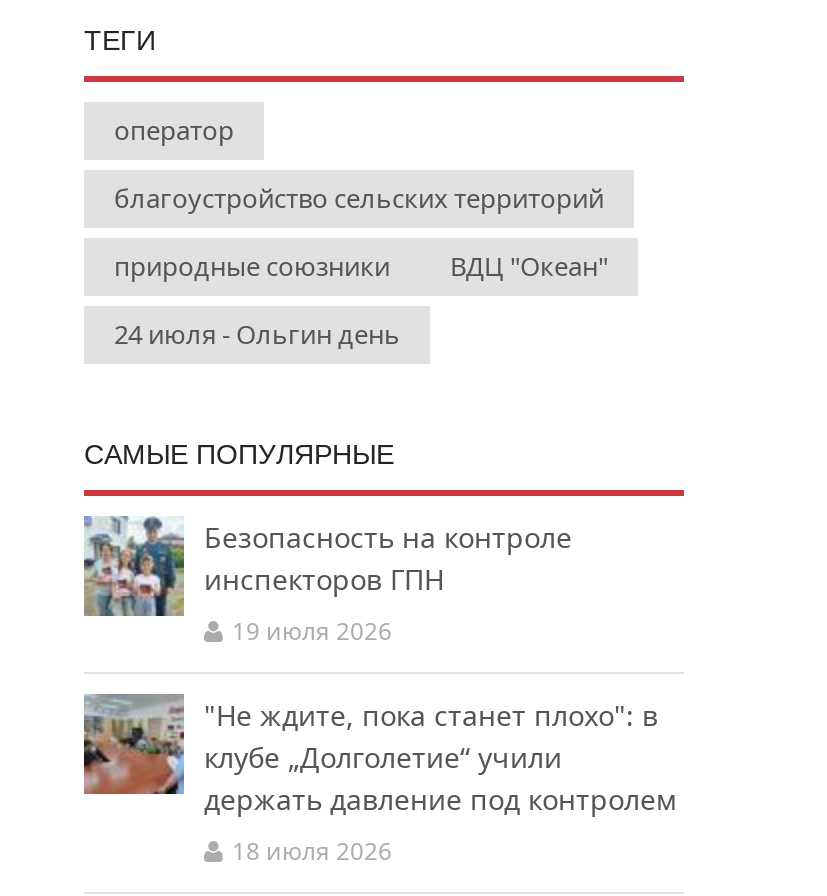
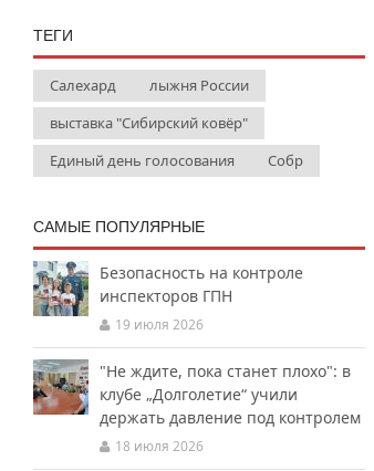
[114,111,608,351] оператор | благоустройство сельских территорий | природные союзники | ВДЦ "Океан" | 24 июля - Ольгин день -> [50,75,303,170] Салехард | лыжня России | выставка "Сибирский ковёр" | Единый день голосования | Собр

